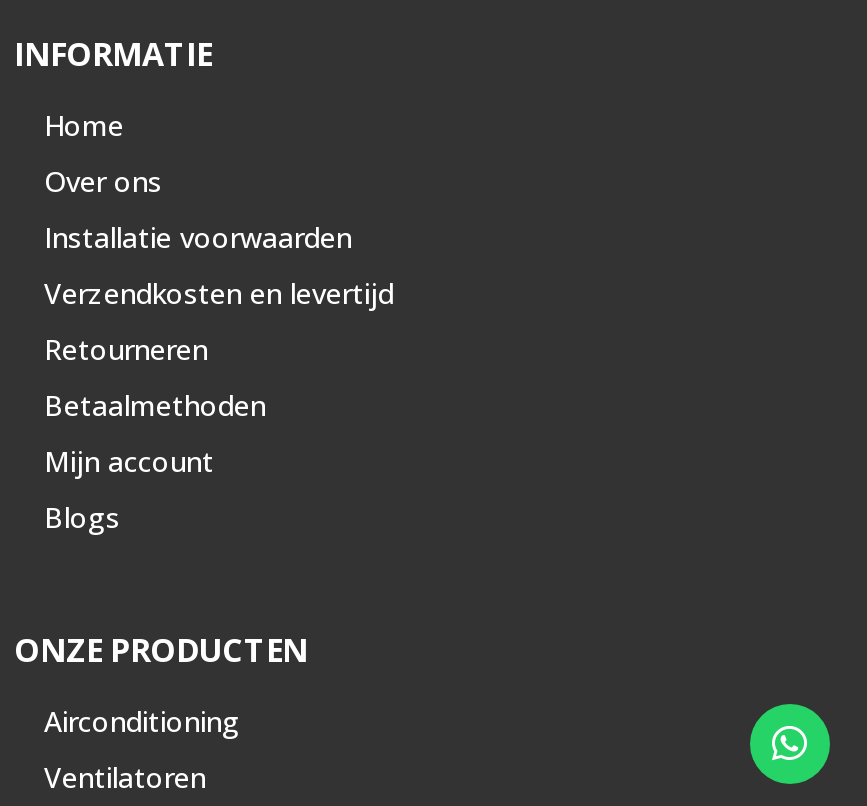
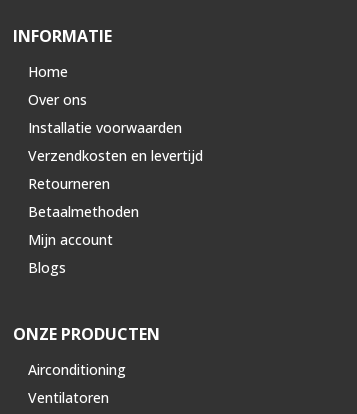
[748,702,832,786] [image] -> none

